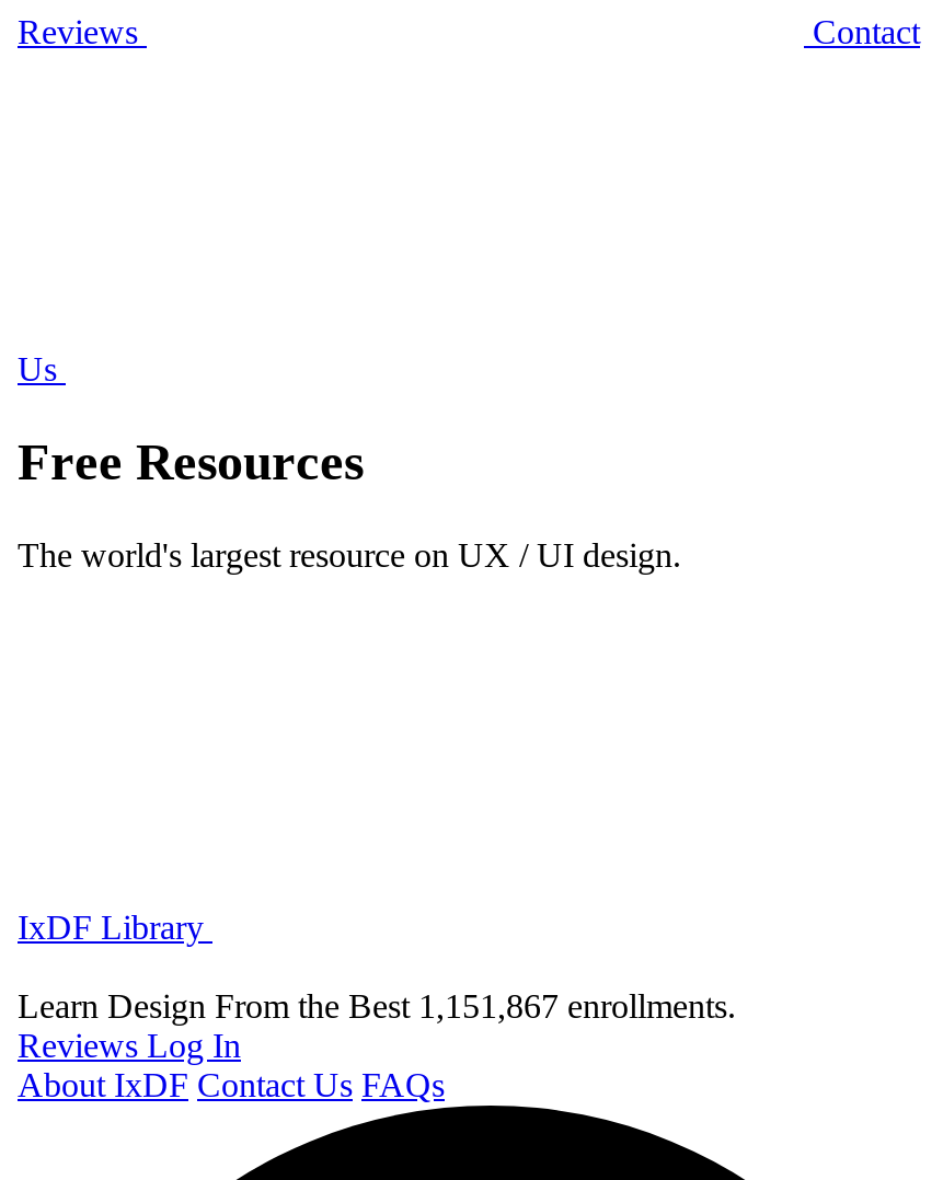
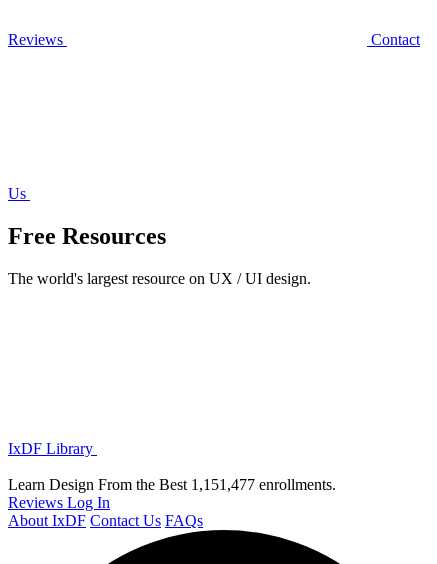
[18,987,736,1024] Learn Design From the Best 1,151,867 enrollments. -> [8,476,336,493] Learn Design From the Best 1,151,477 enrollments.

